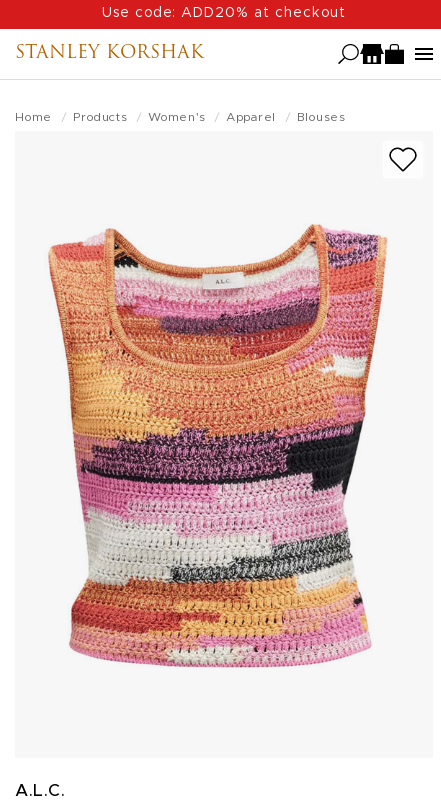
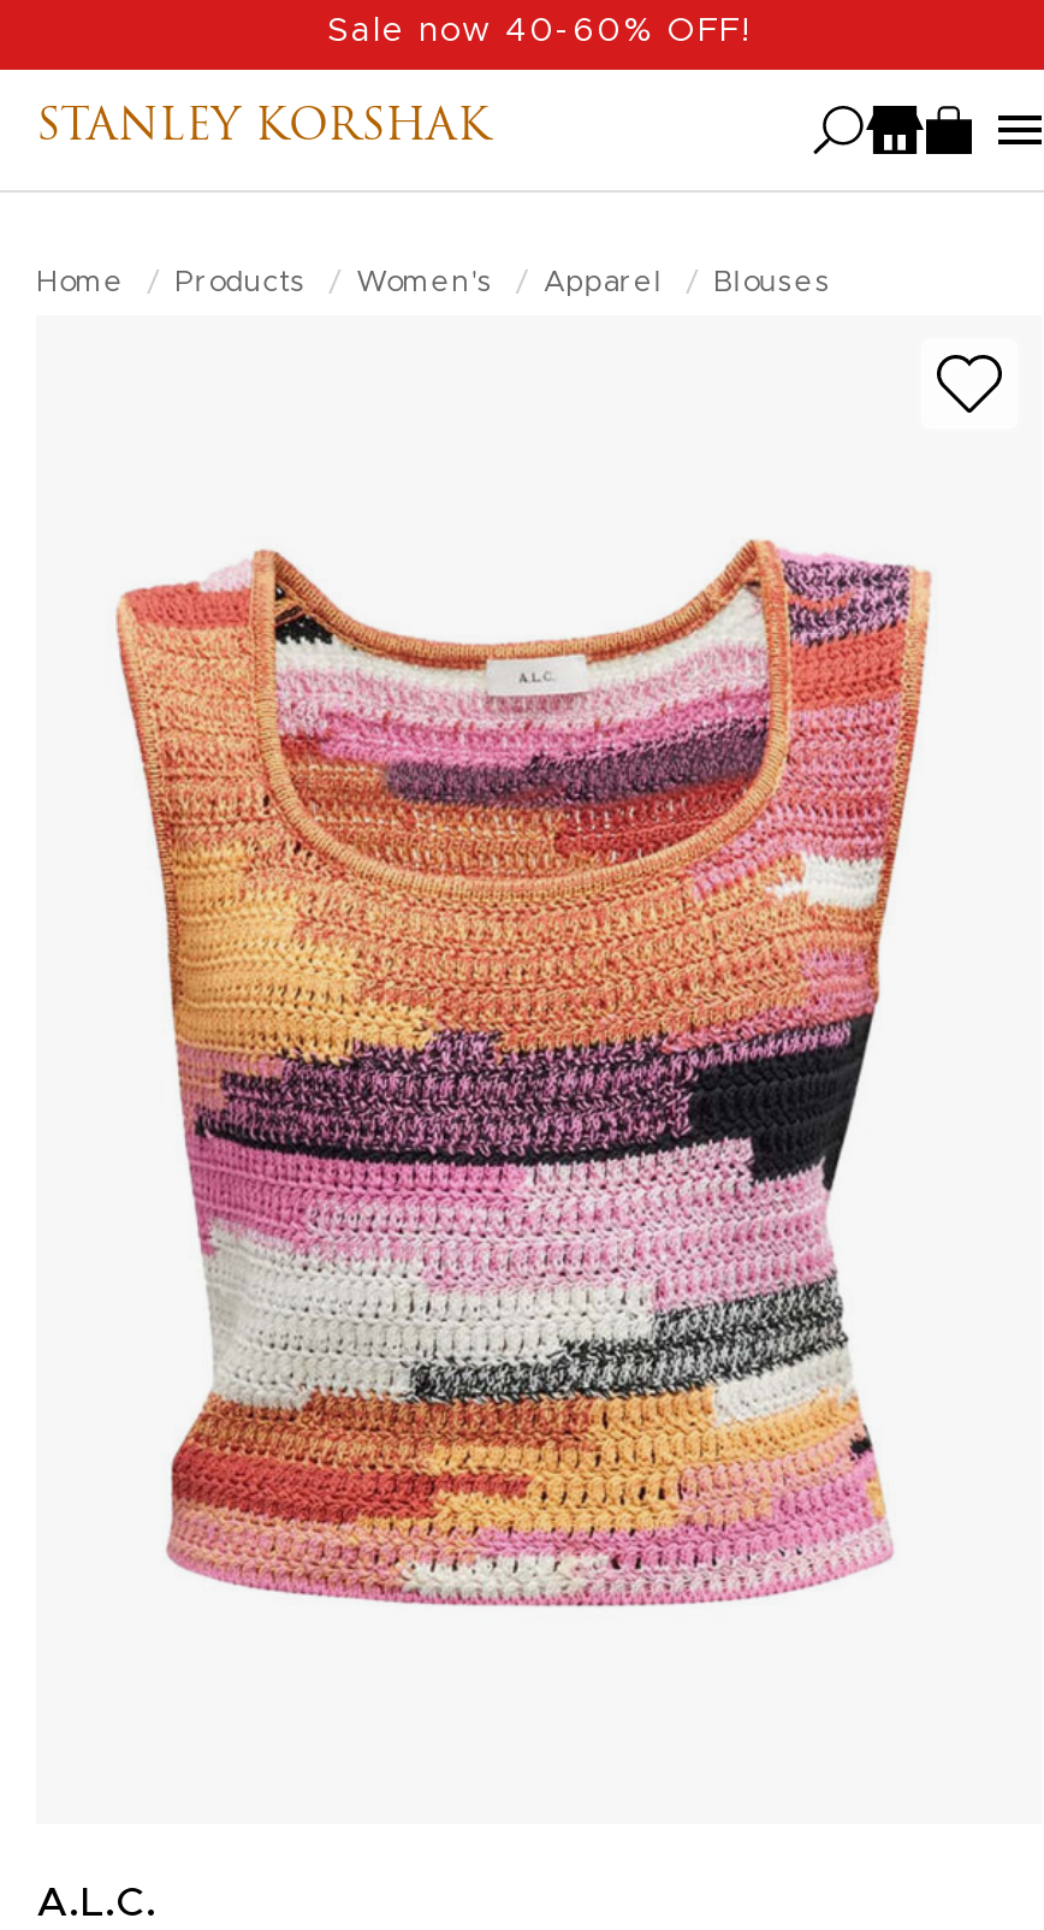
[102,6,346,20] Use code: ADD20% at checkout -> [327,14,751,48] Sale now 40-60% OFF!

